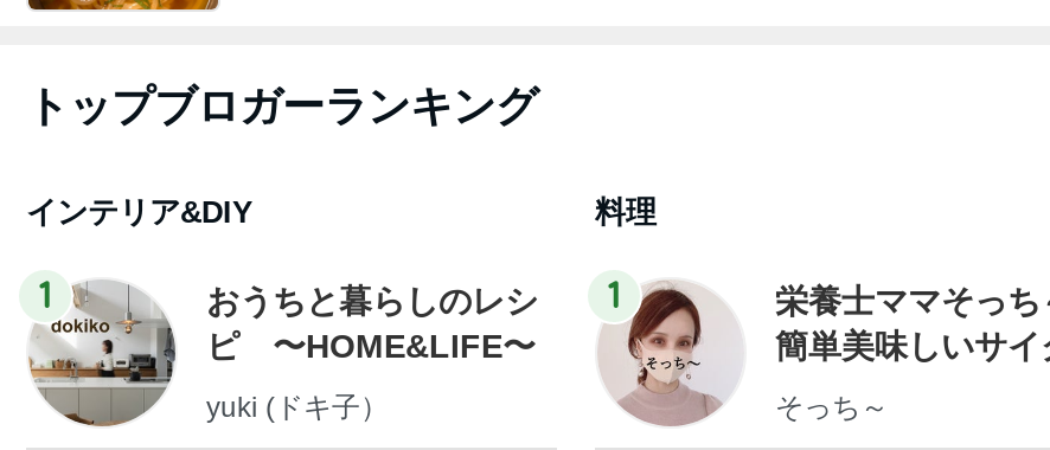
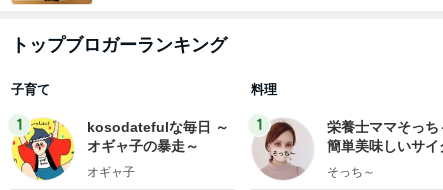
[26,194,254,230] インテリア&DIY -> [11,82,50,97] 子育て
[28,279,538,429] [image] | おうちと暮らしのレシ | ピ 〜HOME&LIFE〜 -> [11,117,229,180] [image] | kosodatefulな毎日 ～ | オギャ子の暴走～
[206,391,389,424] yuki (ドキ子） -> [87,165,135,179] オギャ子

